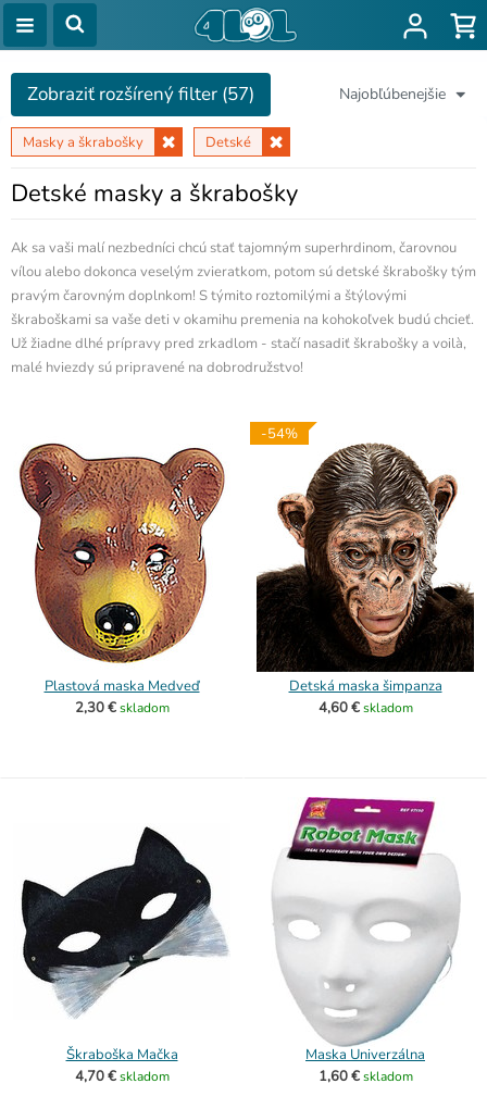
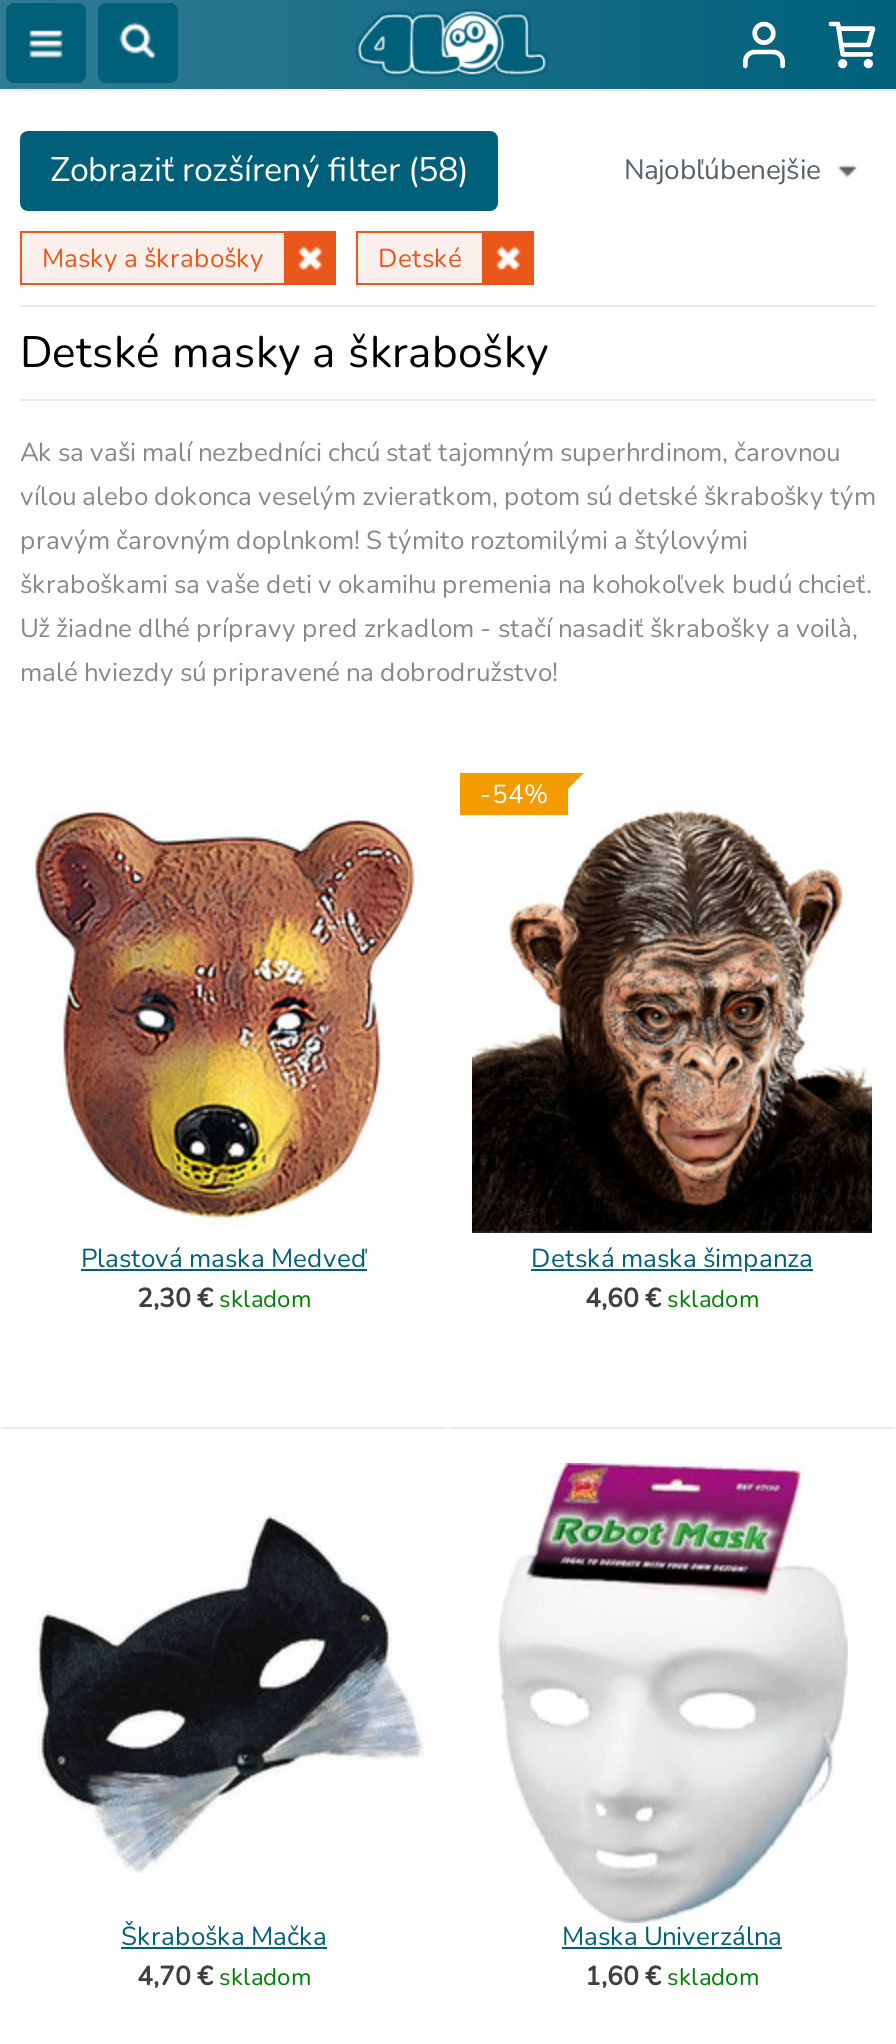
[27,82,254,107] Zobraziť rozšírený filter (57) -> [50,147,468,193] Zobraziť rozšírený filter (58)

